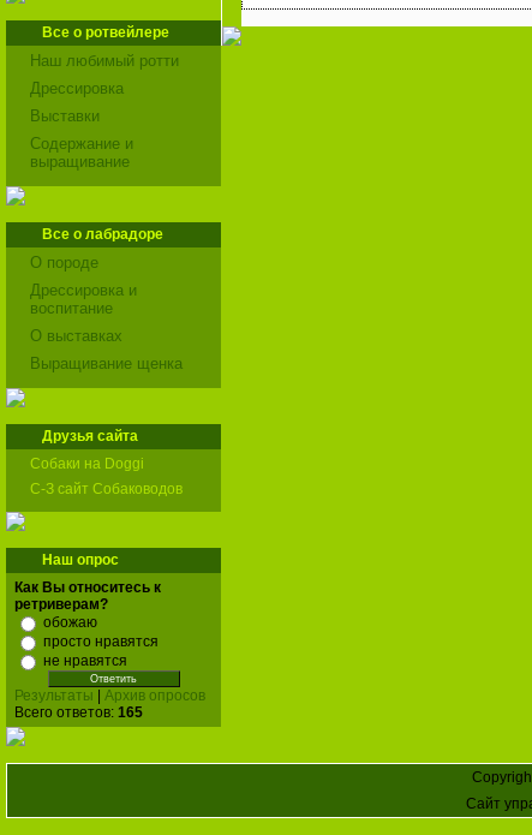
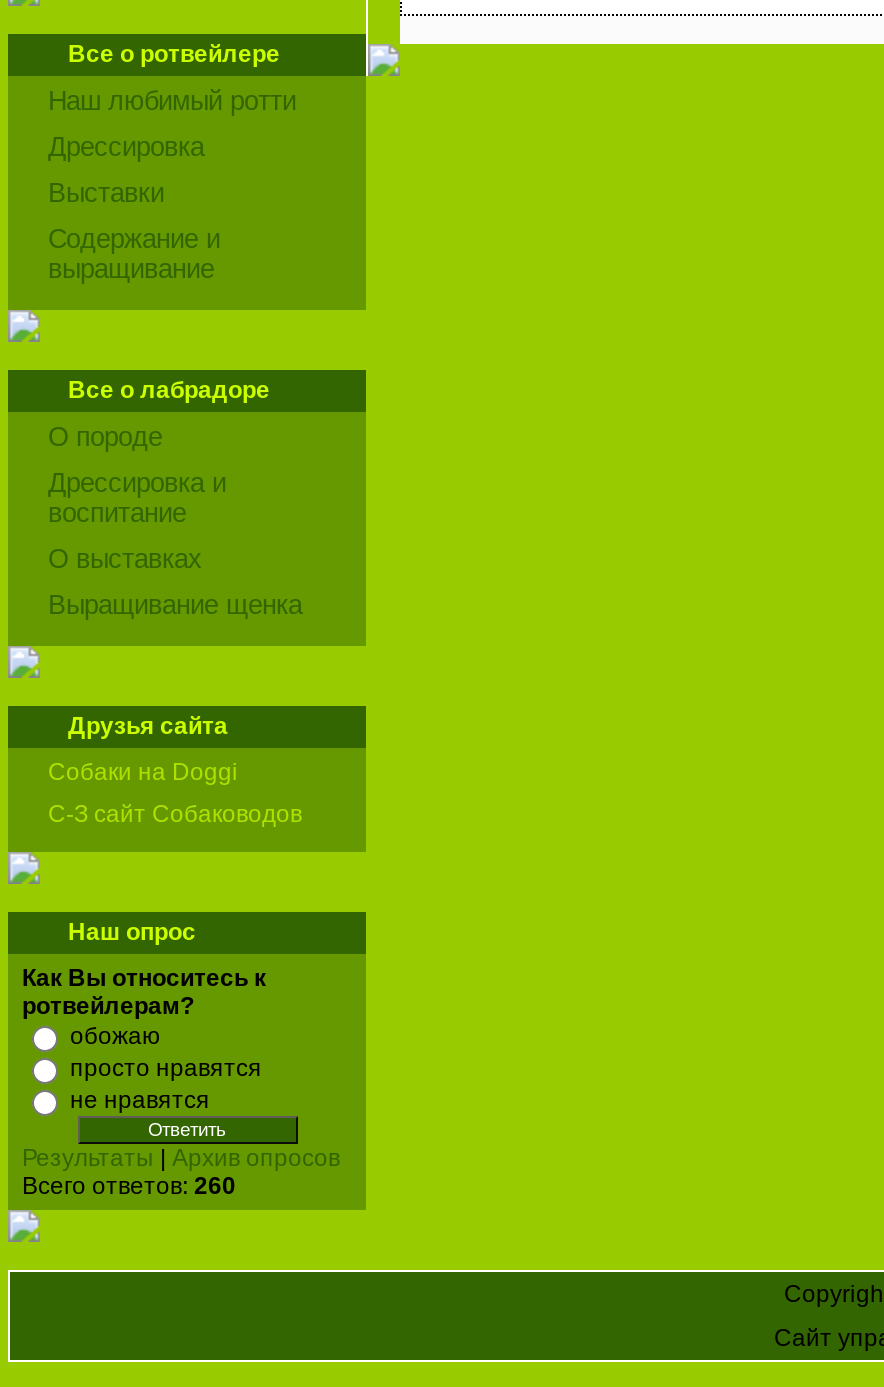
[14,596,108,613] ретриверам? -> [22,992,194,1020] ротвейлерам?
[14,704,143,721] Всего ответов:165 -> [22,1172,236,1200] Всего ответов:260

